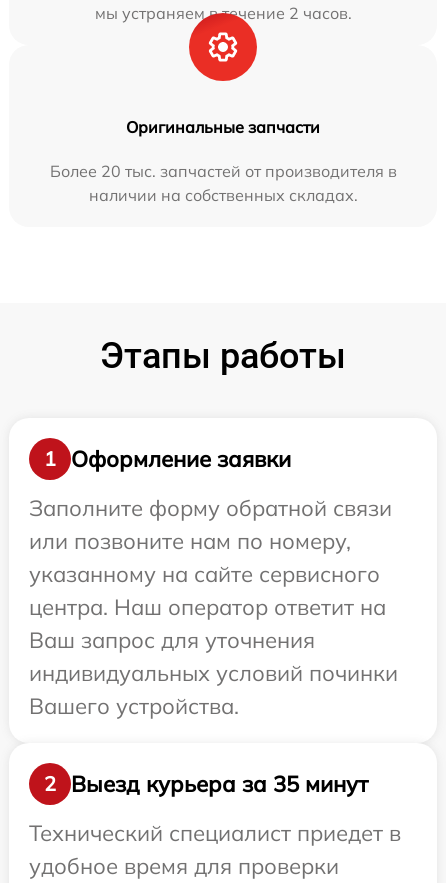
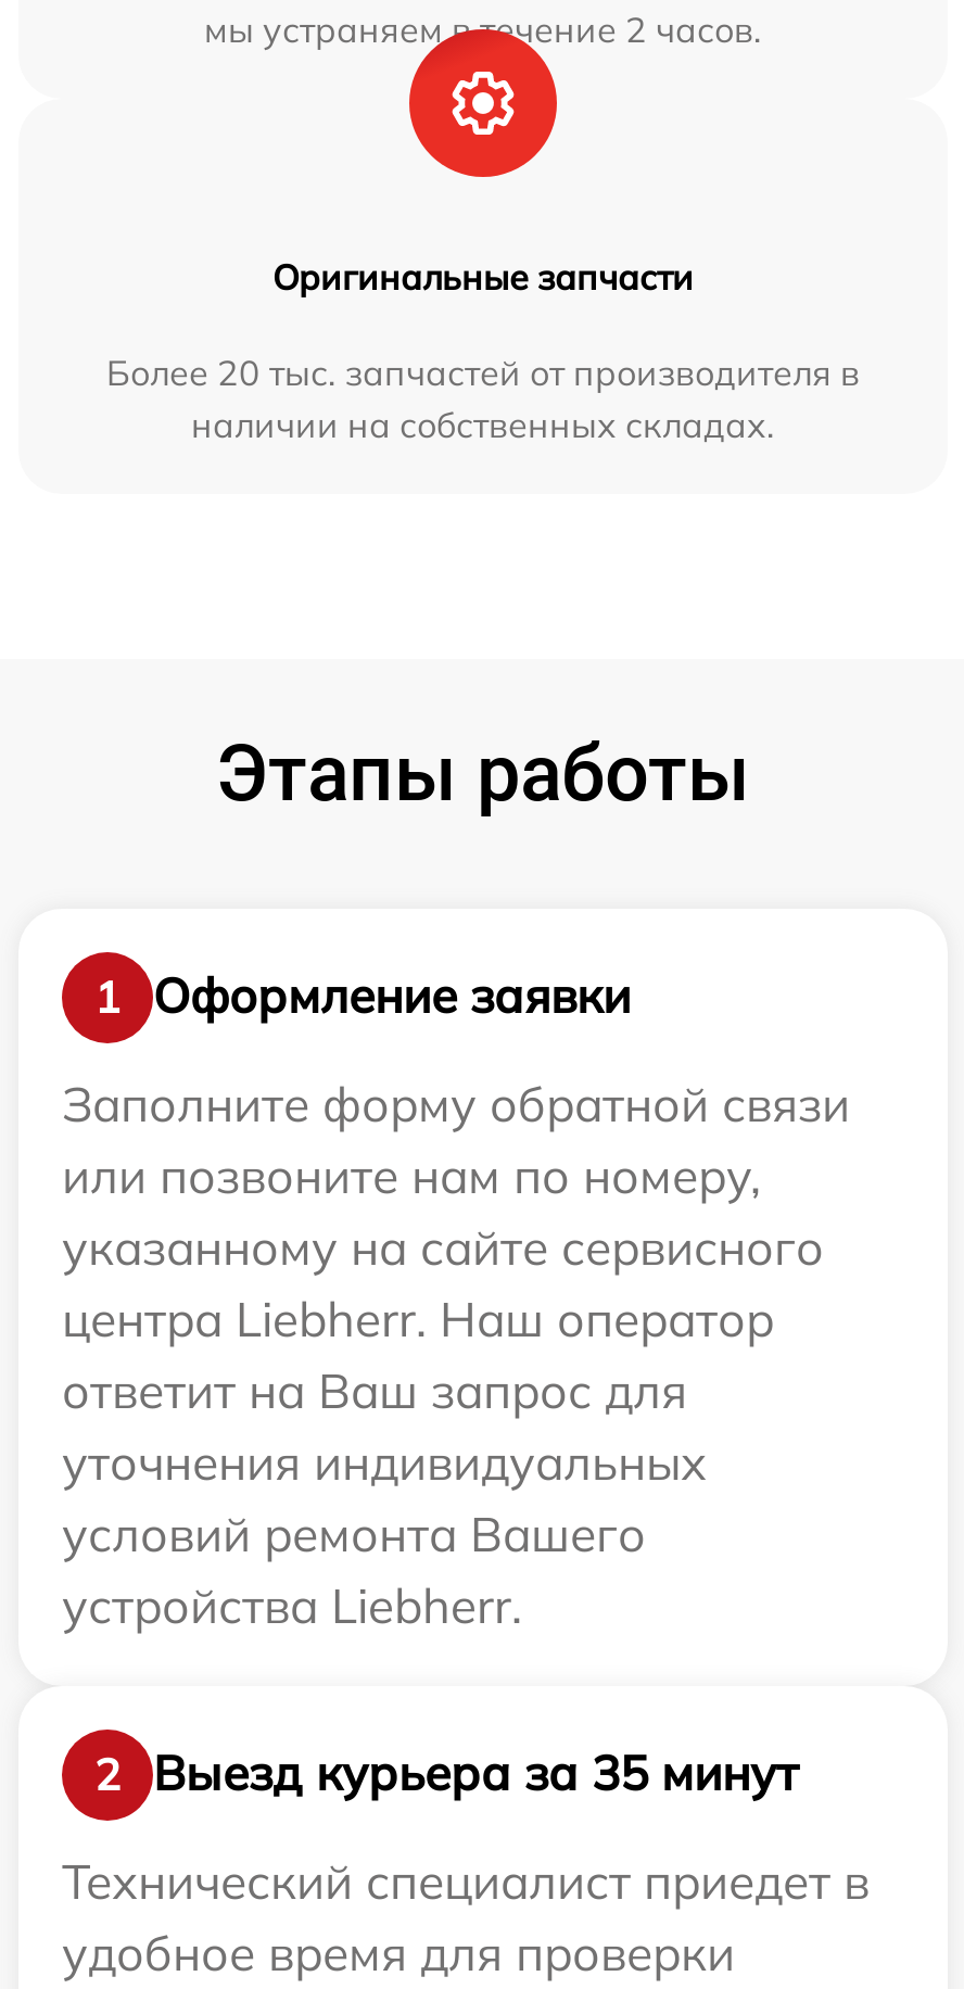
[29,593,398,720] центра. Наш оператор ответит на | Ваш запрос для уточнения | индивидуальных условий починки | Вашего устройства. -> [62,1288,774,1635] центра Liebherr. Наш оператор | ответит на Ваш запрос для | уточнения индивидуальных | условий ремонта Вашего | устройства Liebherr.

